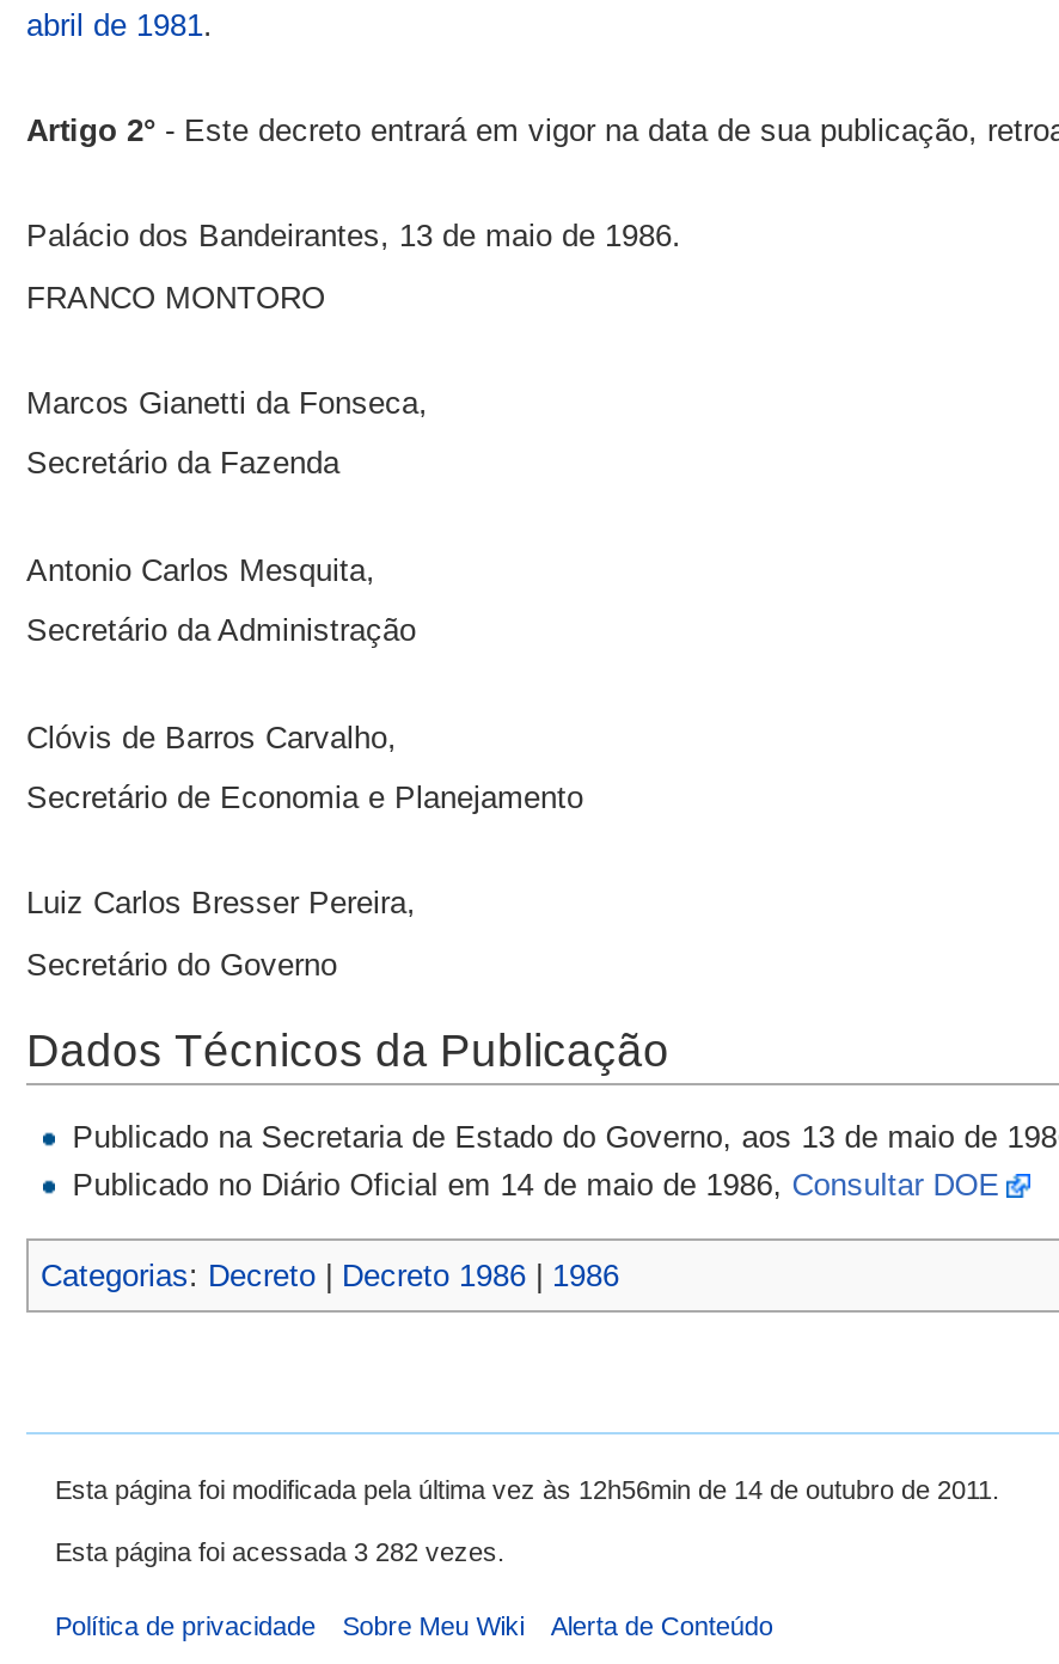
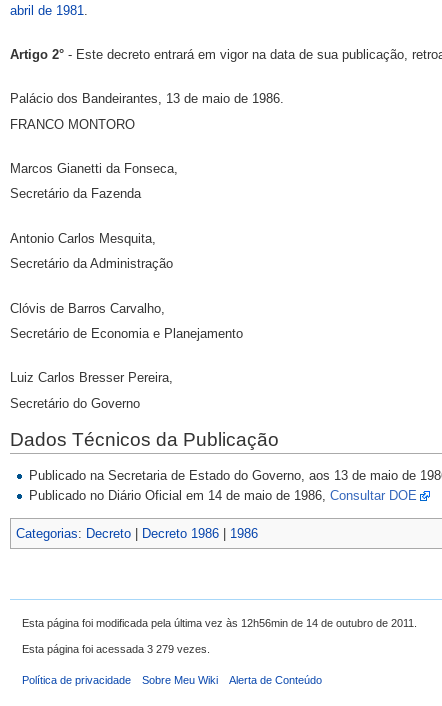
[55,1538,504,1567] Esta página foi acessada 3 282 vezes. -> [22,643,210,655] Esta página foi acessada 3 279 vezes.

